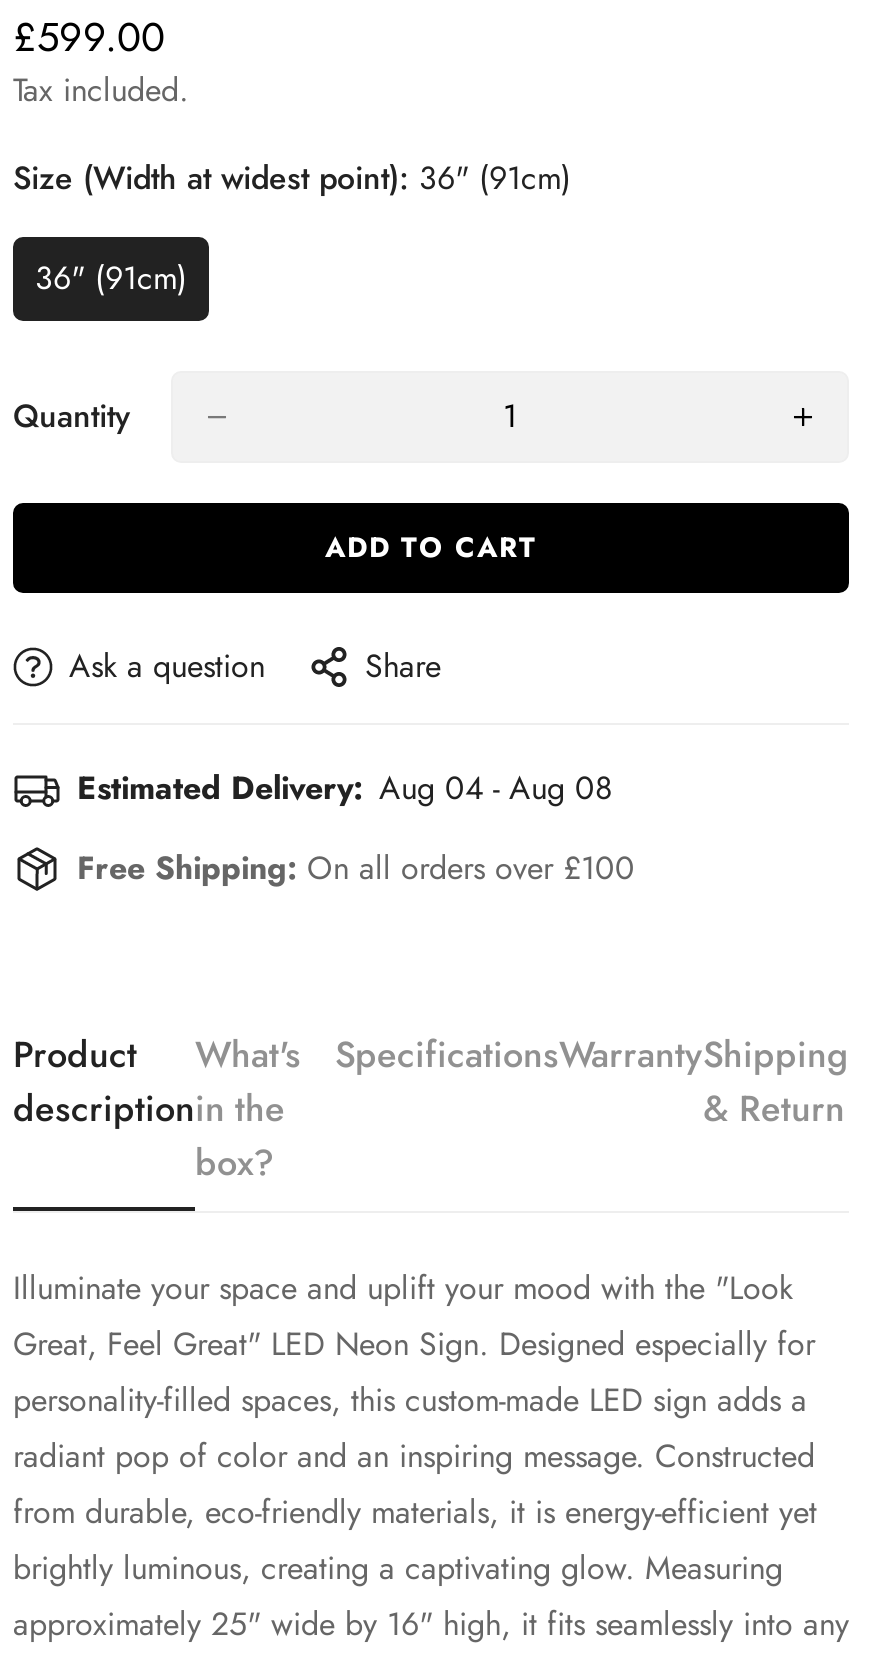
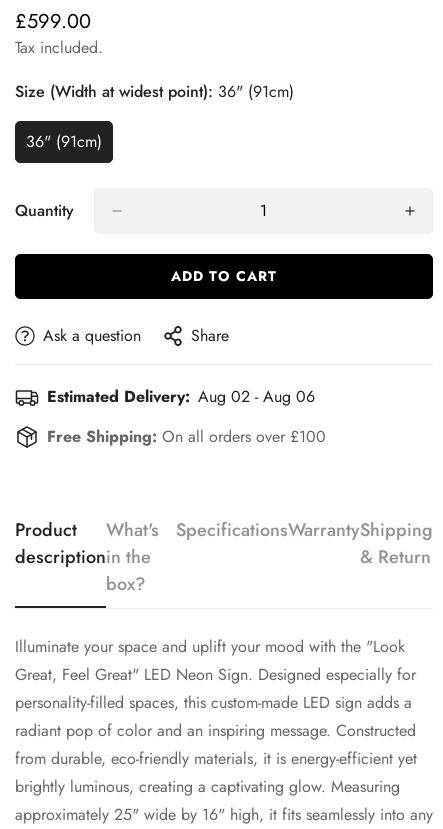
[77,765,613,811] Estimated Delivery: Aug 04 - Aug 08 -> [47,385,315,408] Estimated Delivery: Aug 02 - Aug 06

